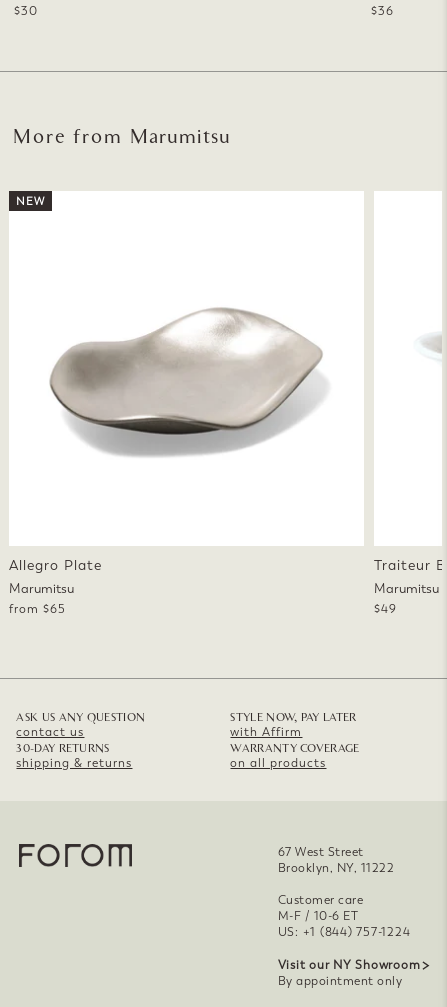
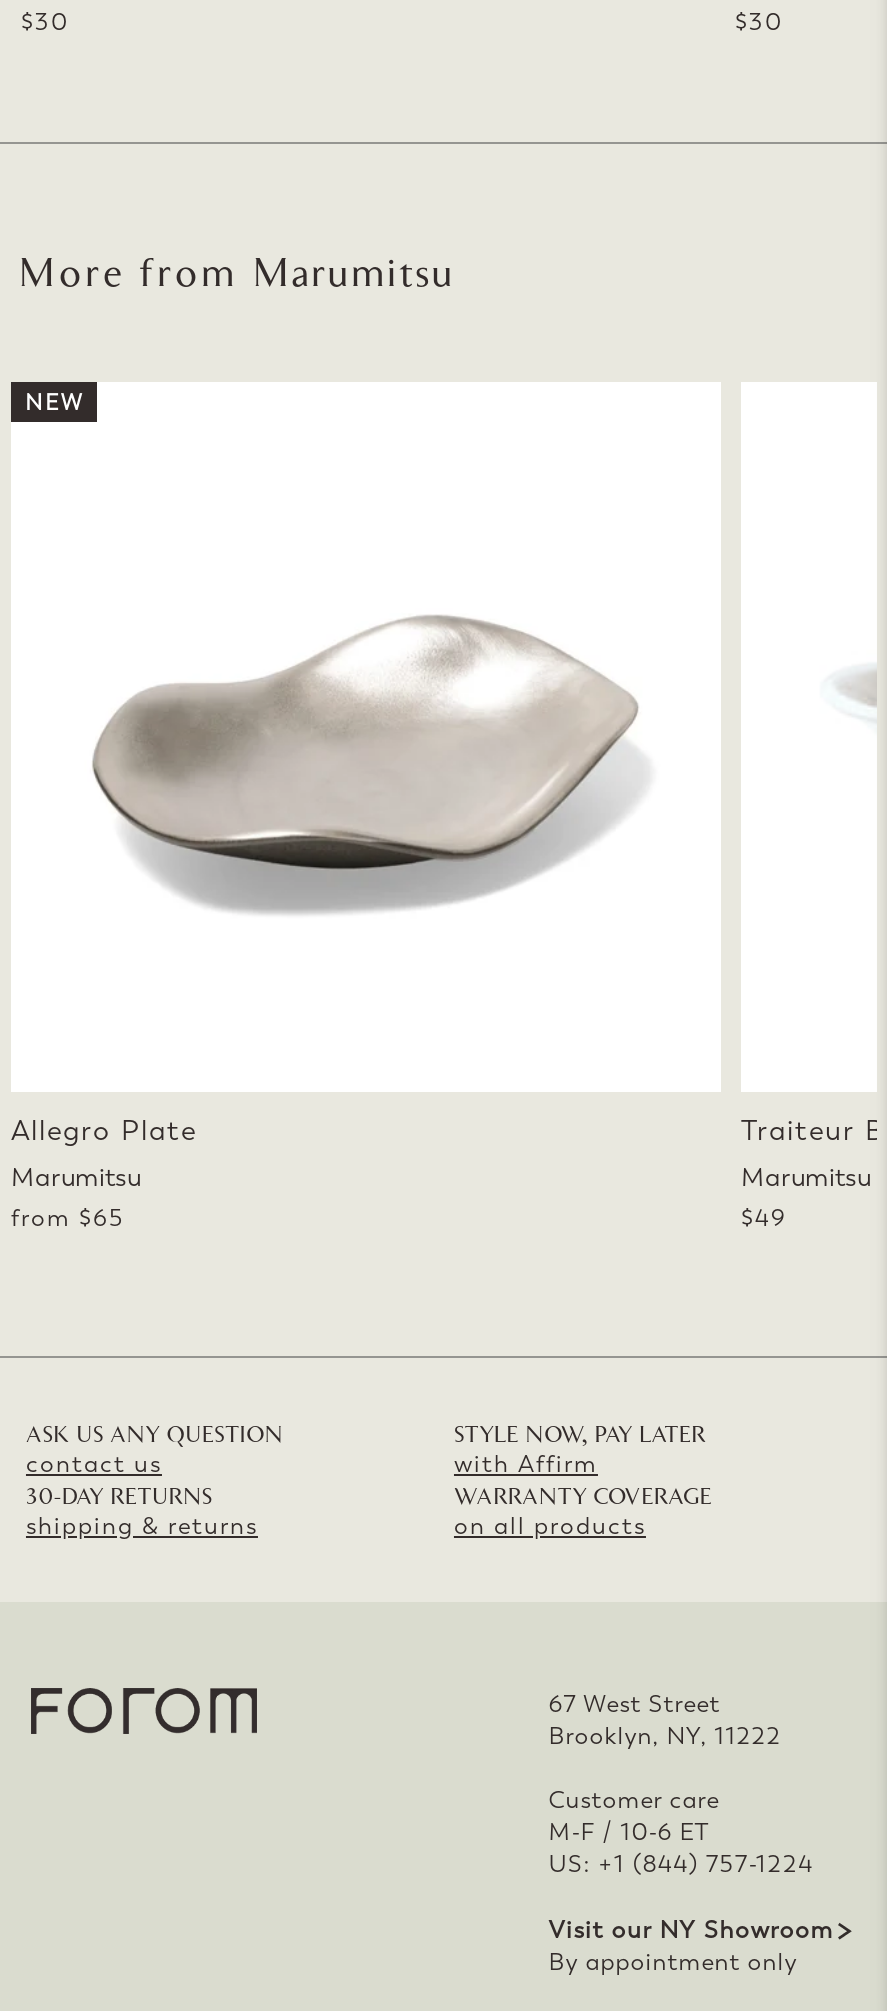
[371,4,394,18] $36 -> [735,9,783,37] $30

